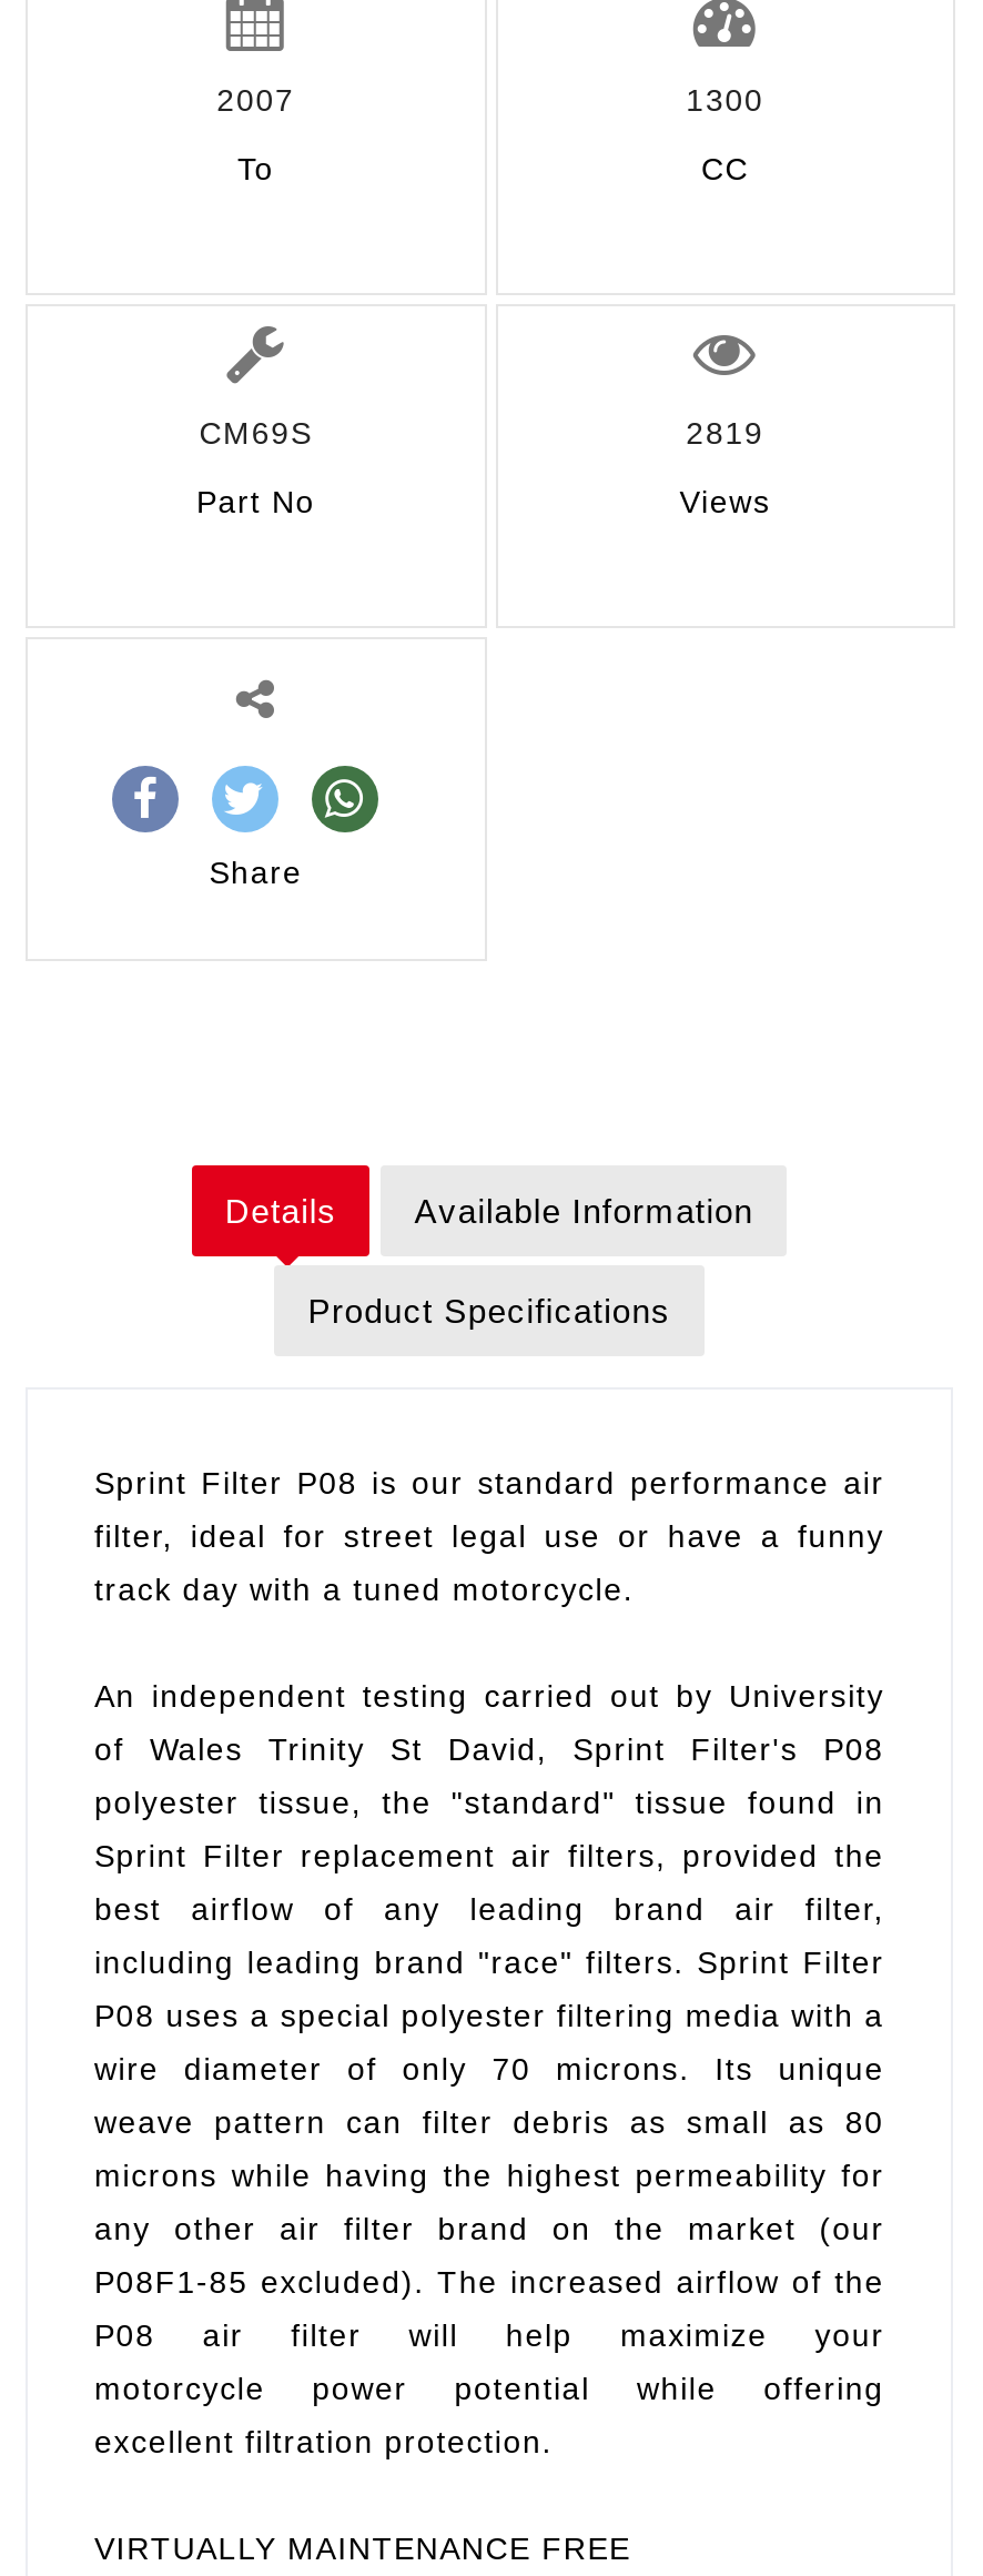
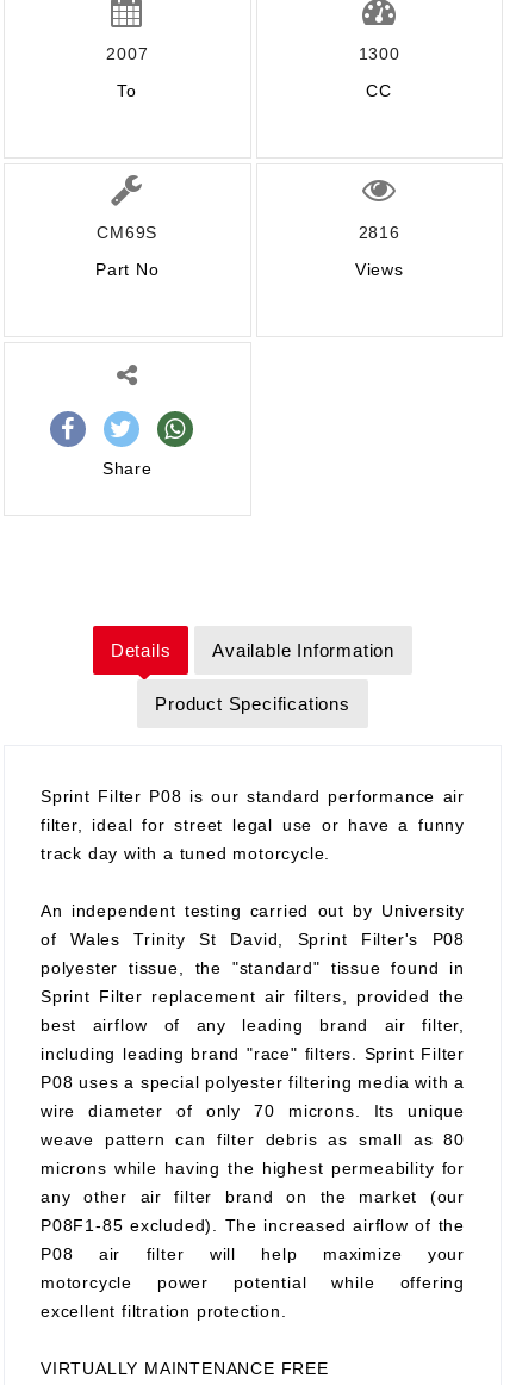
[686,415,764,451] 2819 -> [358,223,400,242] 2816

